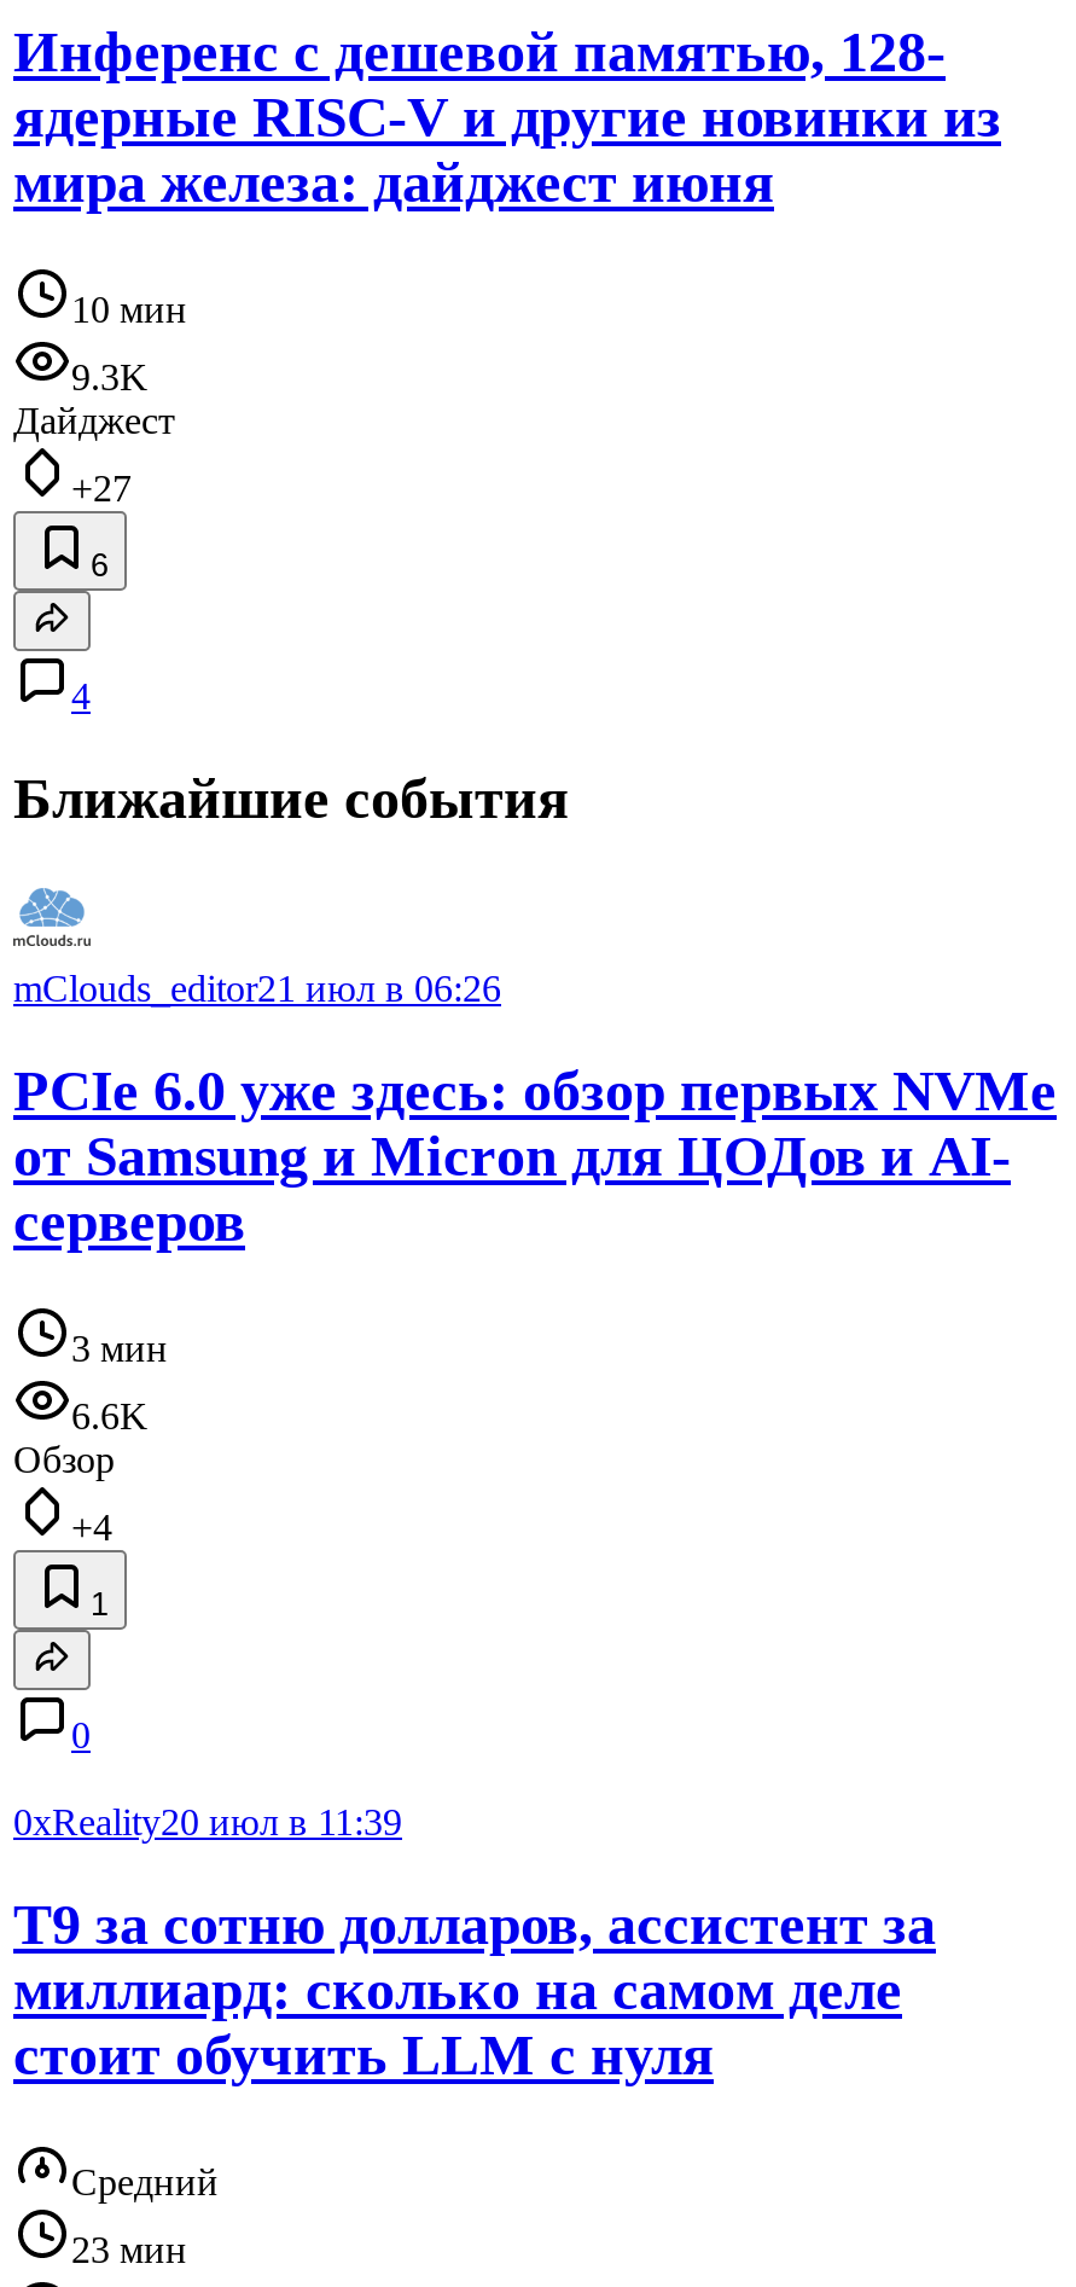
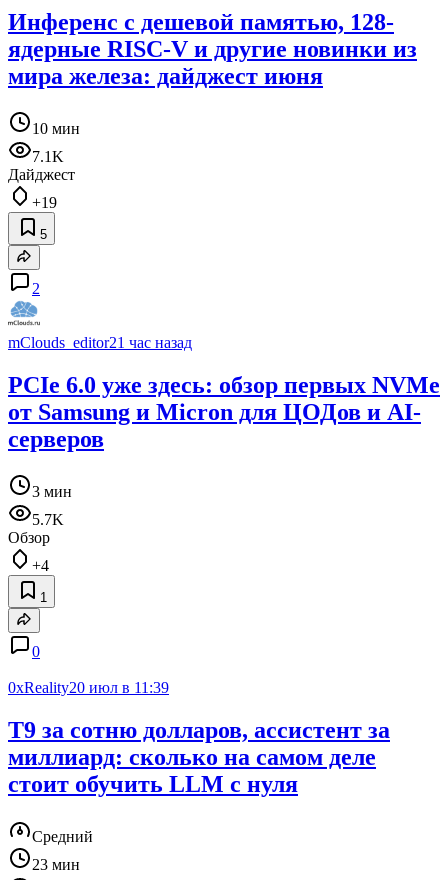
[71,357,149,398] 9.3K -> [32,148,64,165] 7.1K
[13,469,569,1010] +27 | 6 | 4 | Ближайшие события | mClouds_editor21 июл в 06:26 -> [8,194,192,351] +19 | 5 | 2 | mClouds_editor21 час назад
[71,1396,149,1437] 6.6K -> [32,511,64,528] 5.7K

